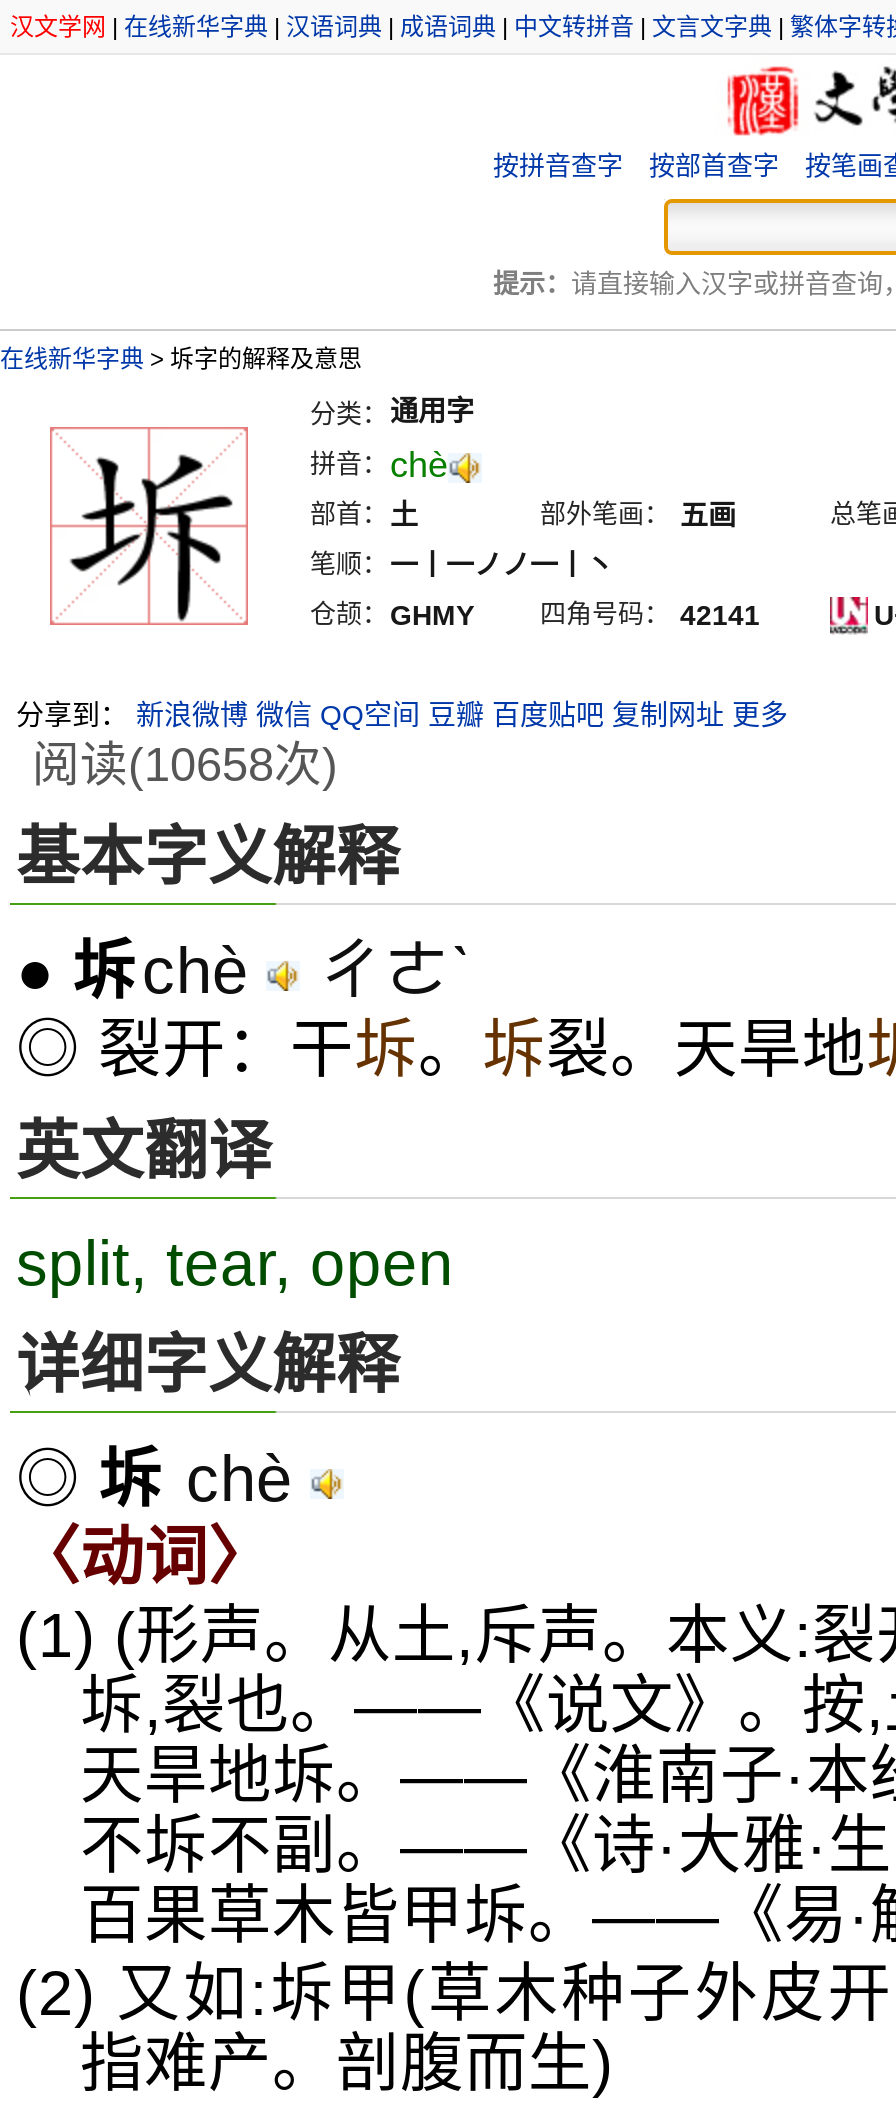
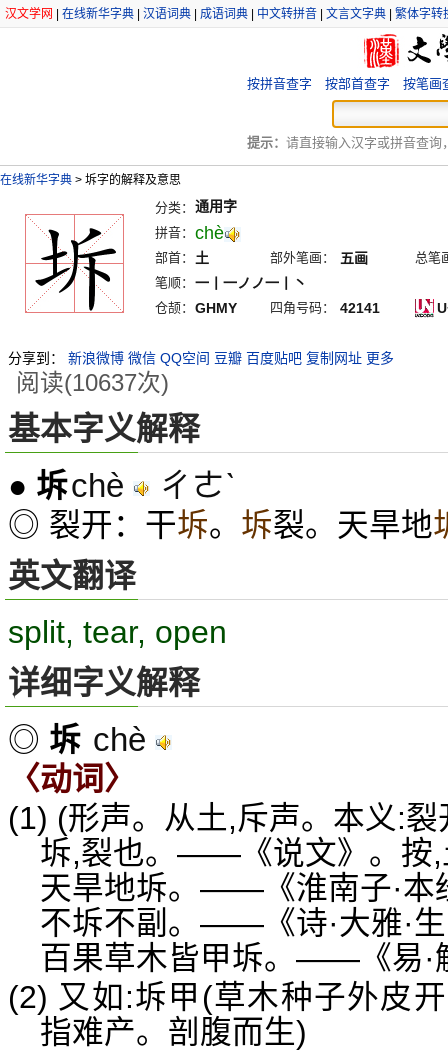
[32,739,338,791] 阅读(10658次) -> [16,370,169,396] 阅读(10637次)

